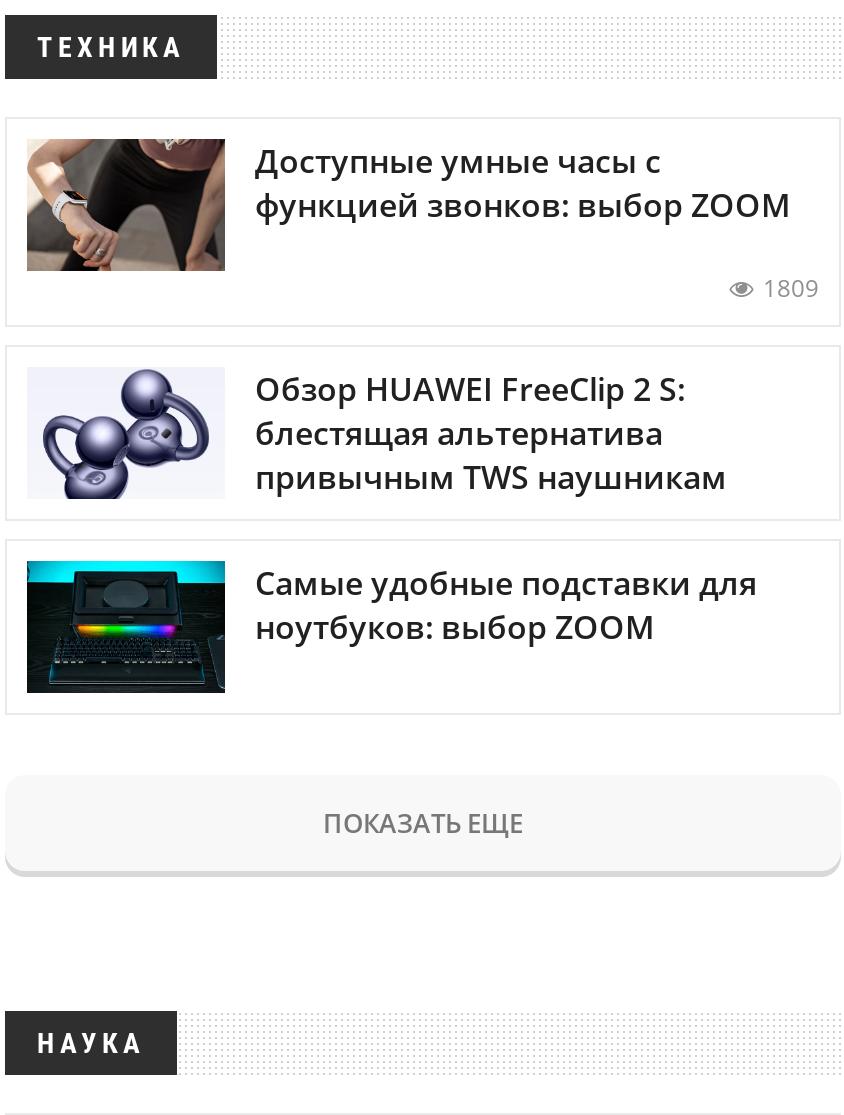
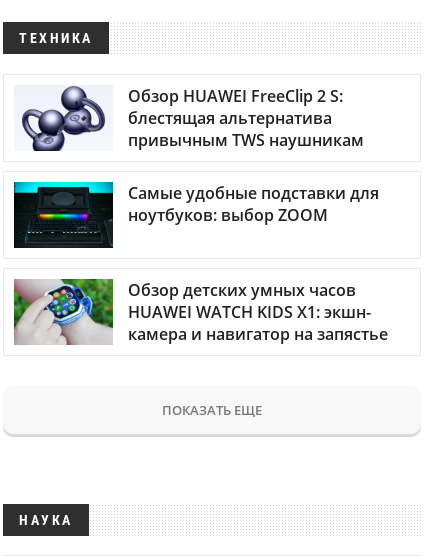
[25,137,819,304] [image] | Доступные умные часы с | функцией звонков: выбор ZOOM | 1809 -> none
moved [39,367,757,649] -> [20,85,379,226]: [image] | Обзор HUAWEI FreeClip 2 S: | блестящая альтернатива | привычным TWS наушникам | Самые удобные подставки для | ноутбуков: выбор ZOOM
none -> [13,278,388,346] [image] | Обзор детских умных часов | HUAWEI WATCH KIDS X1: экшн- | камера и навигатор на запястье

